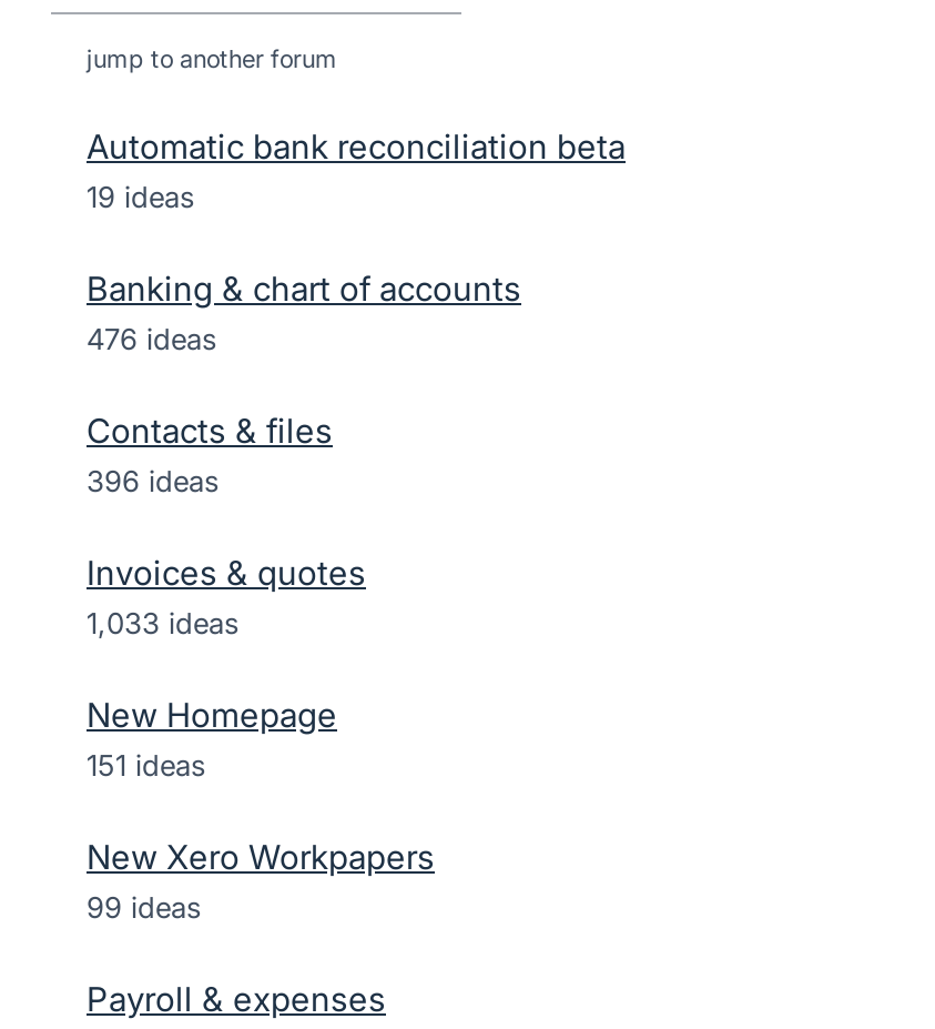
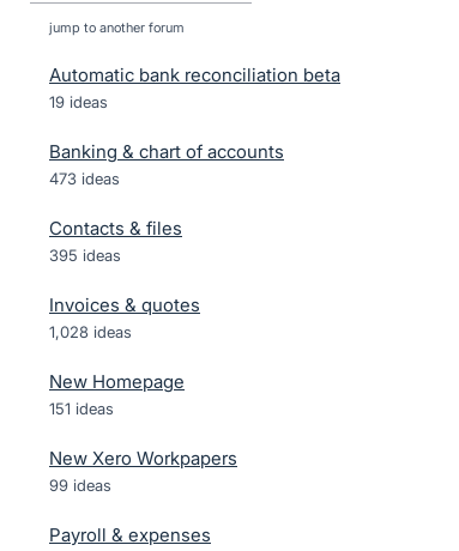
[87,321,217,356] 476 ideas -> [49,169,120,188] 473 ideas
[87,463,220,498] 396 ideas -> [49,246,121,265] 395 ideas
[87,605,240,640] 1,033 ideas -> [49,322,132,341] 1,028 ideas

